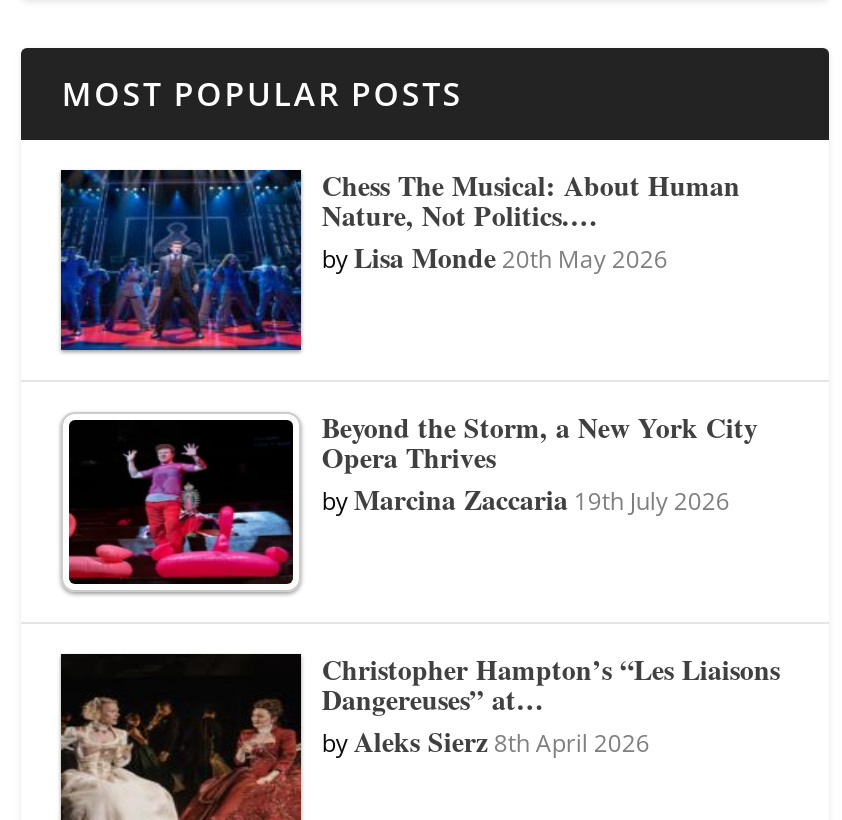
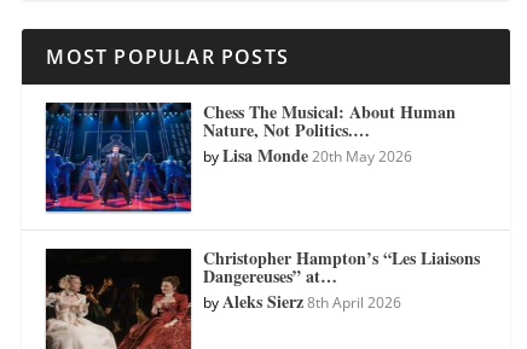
[61,407,758,592] [image] | Beyond the Storm, a New York City | Opera Thrives | byMarcina Zaccaria 19th July 2026 -> none

